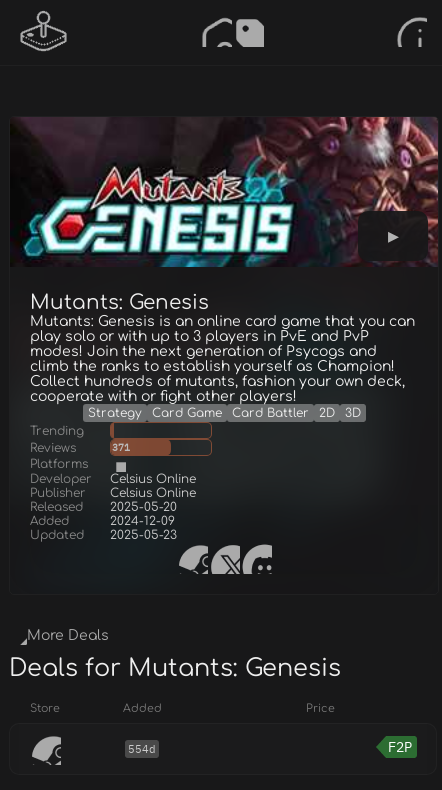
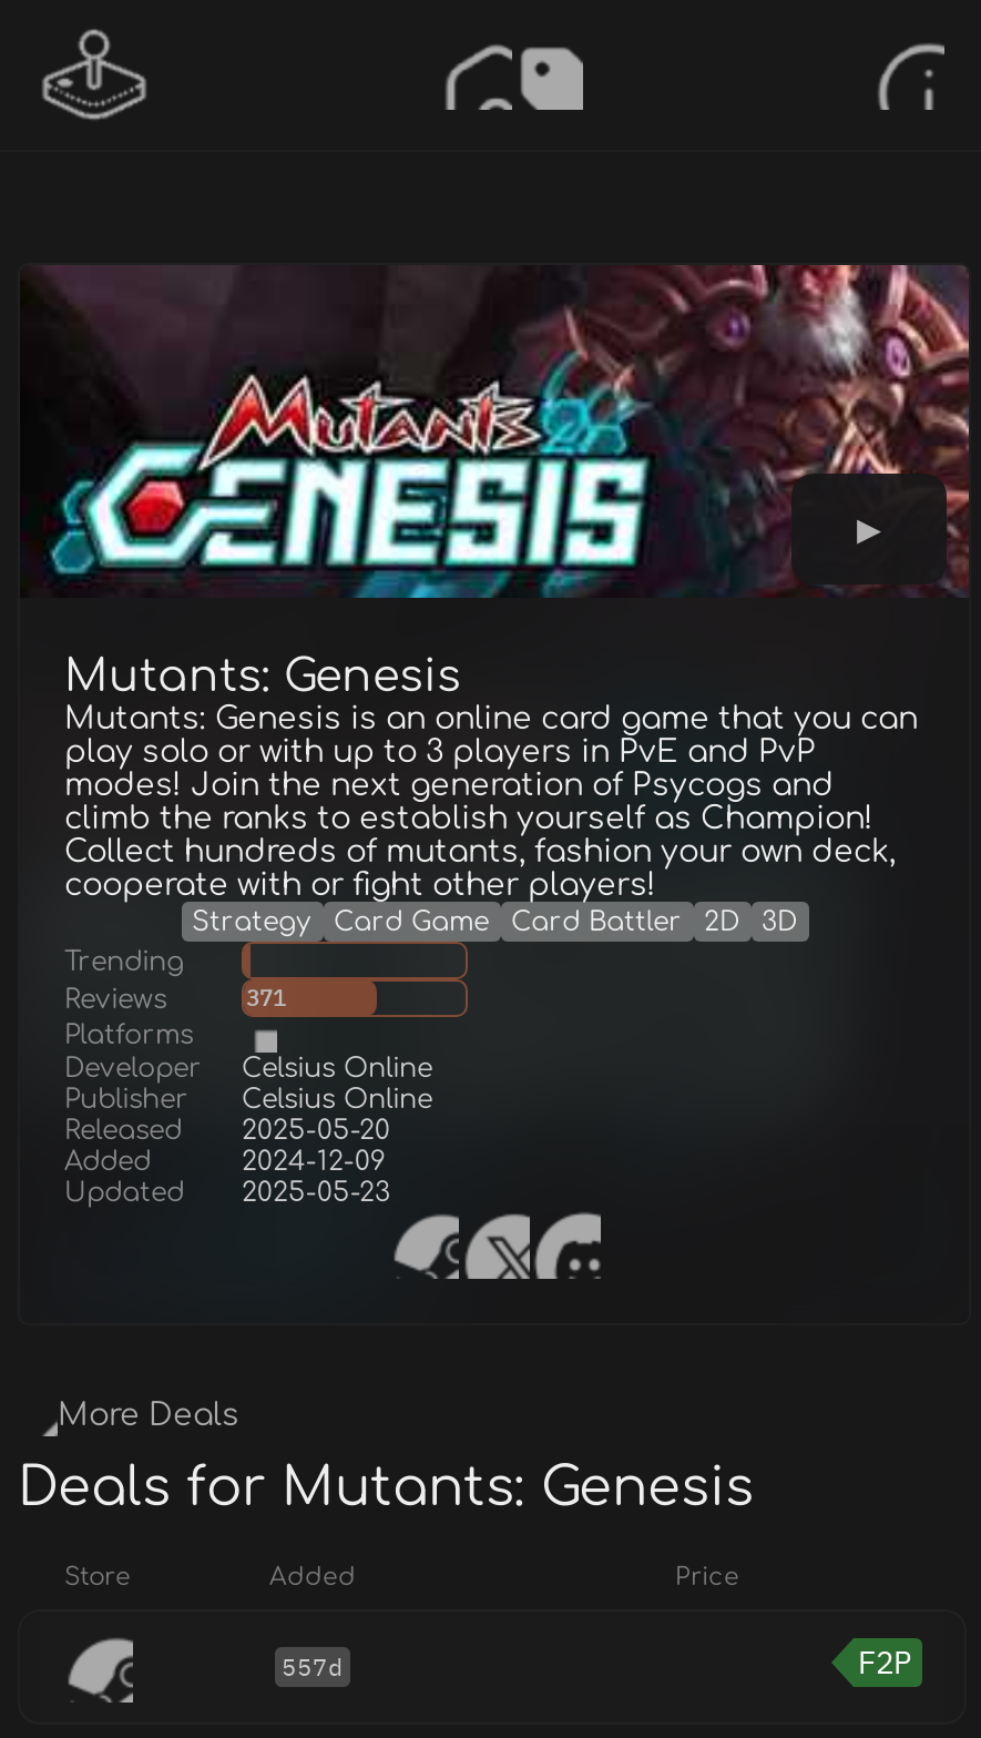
[128,742,156,756] 554d -> [282,1651,344,1683] 557d

